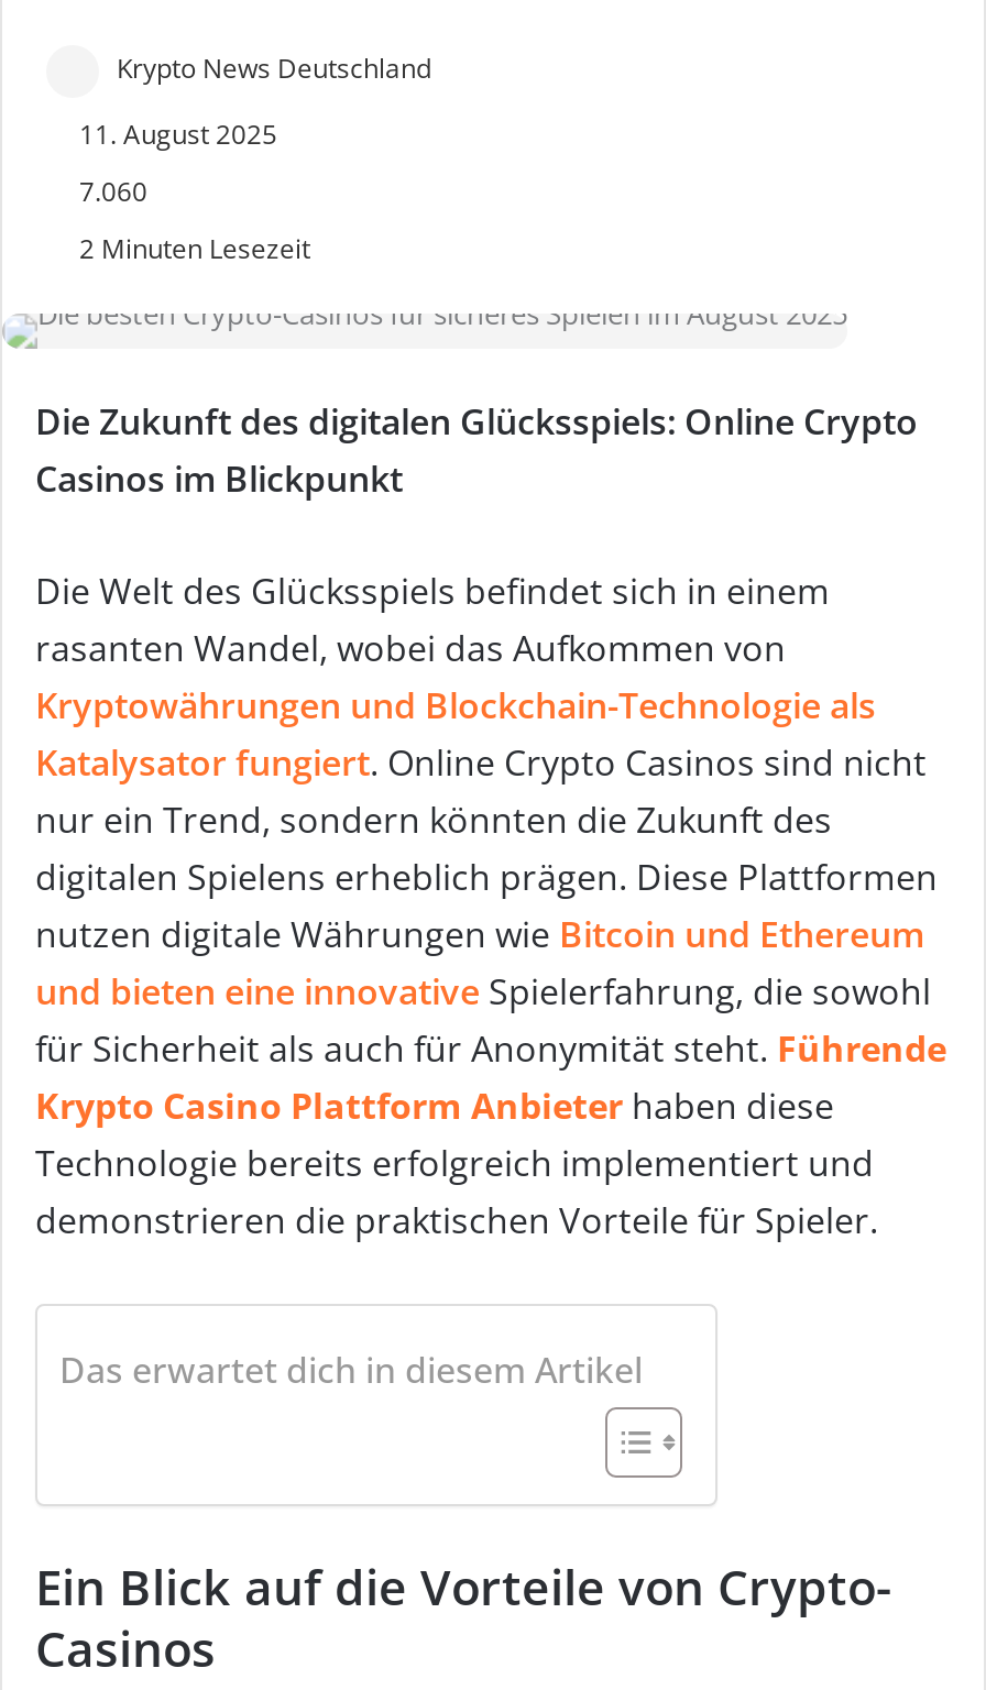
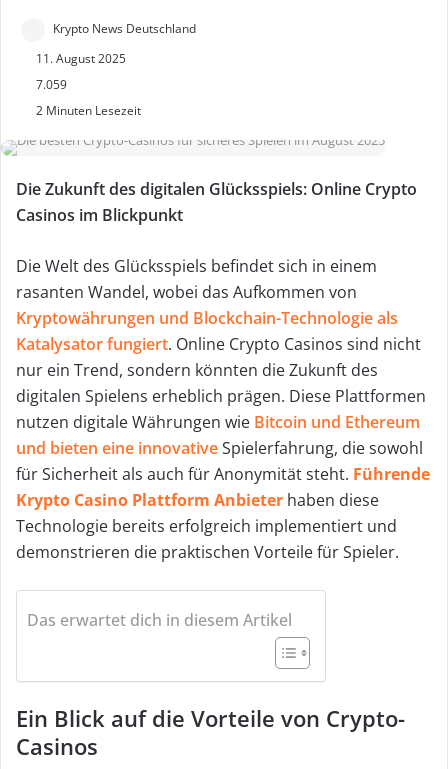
[73,172,147,210] 7.060 -> [33,76,67,93] 7.059

